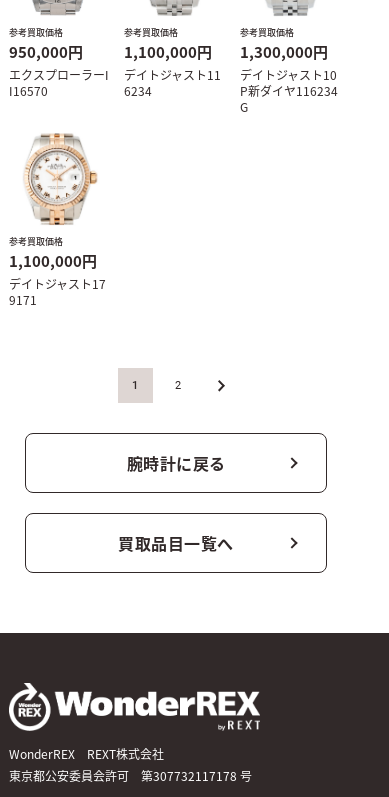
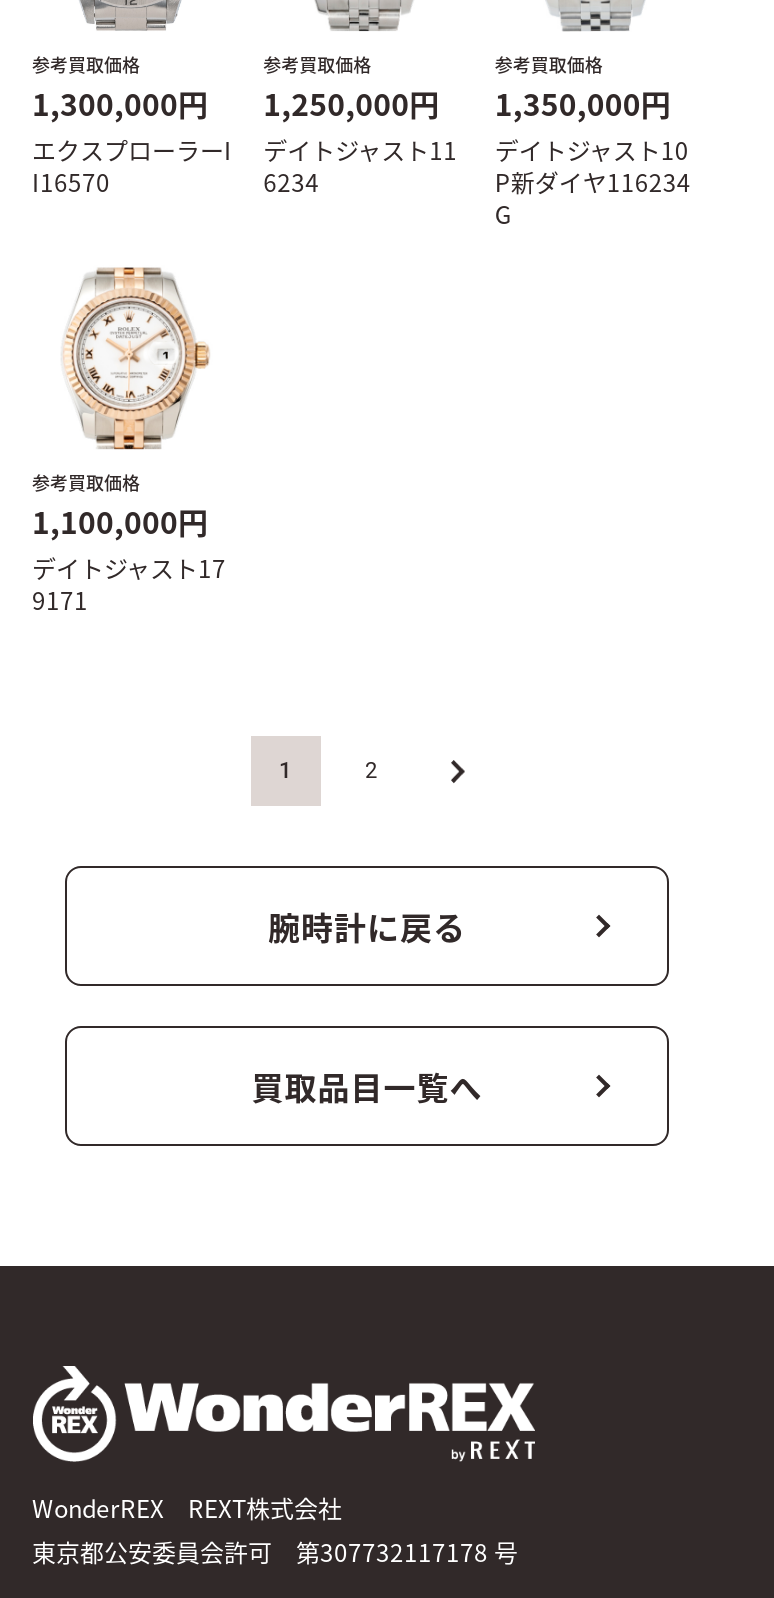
[8,41,82,62] 950,000円 -> [32,82,208,124] 1,300,000円
[124,41,212,62] 1,100,000円 -> [263,82,439,124] 1,250,000円
[240,41,328,62] 1,300,000円 -> [495,82,671,124] 1,350,000円

